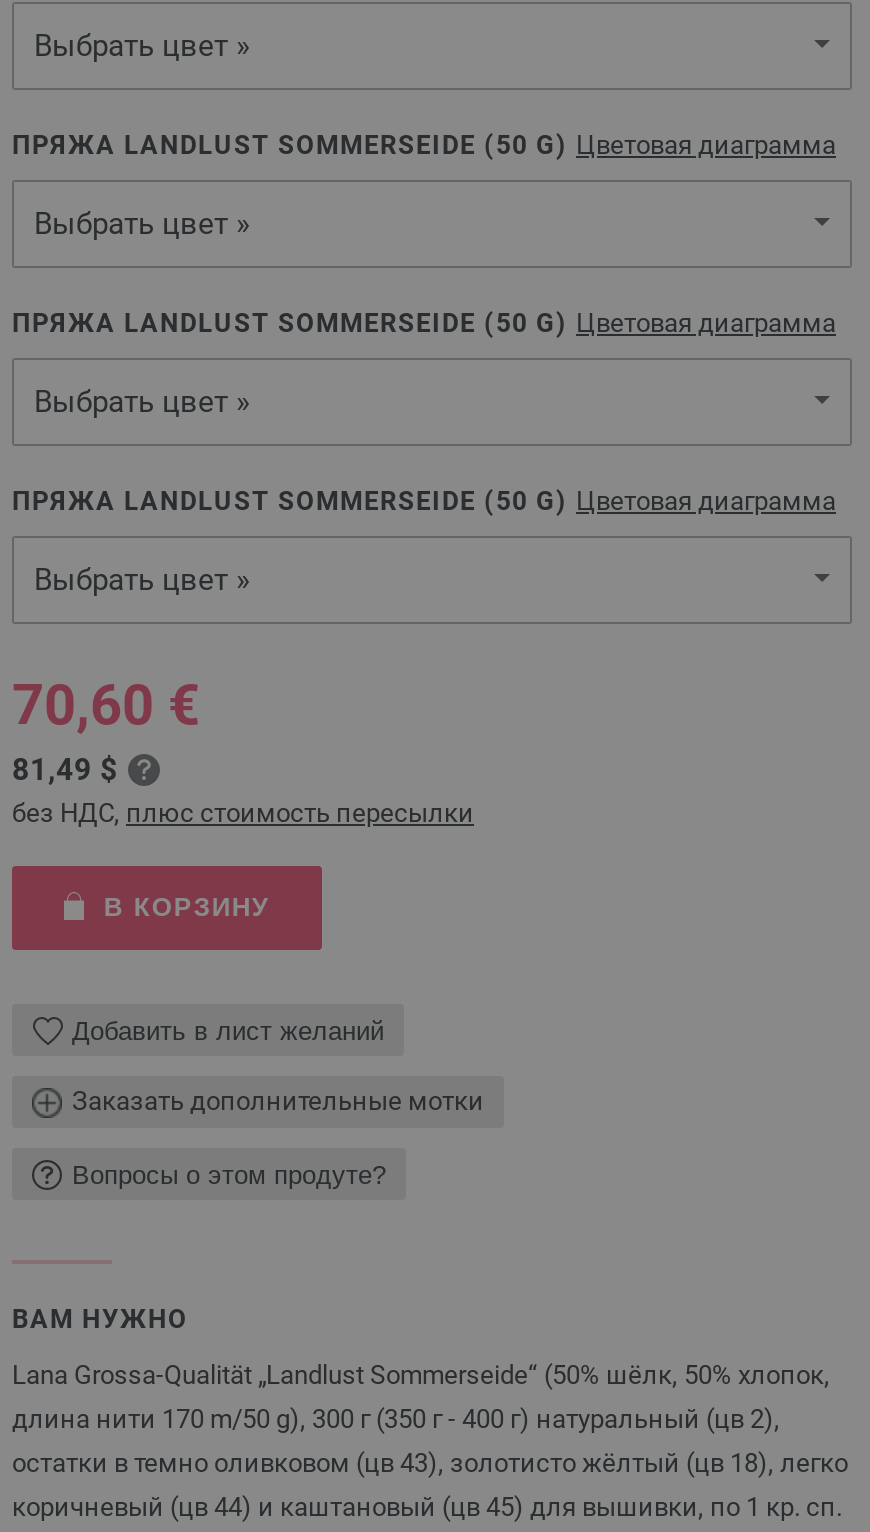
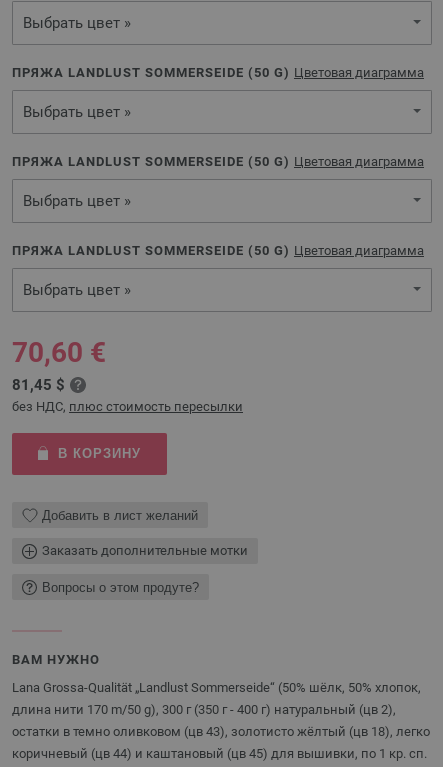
[12,752,118,788] 81,49 $ -> [12,376,65,394] 81,45 $

